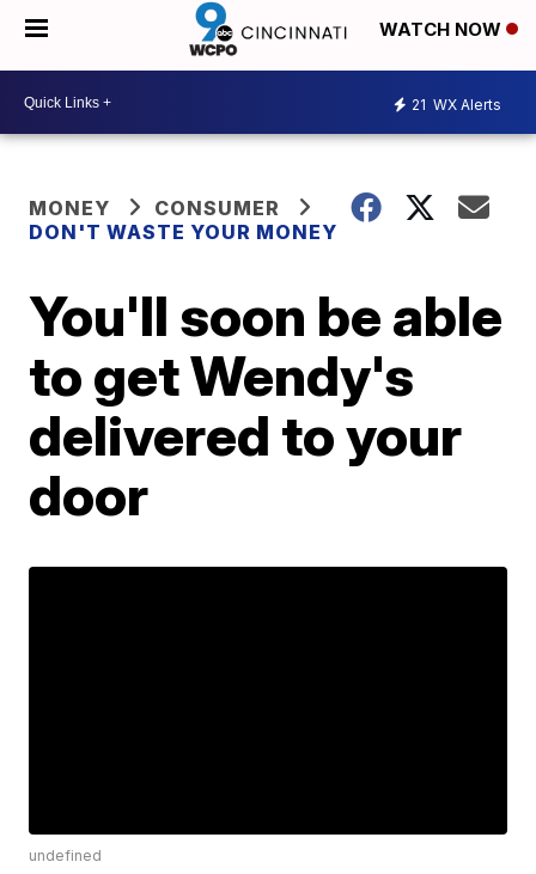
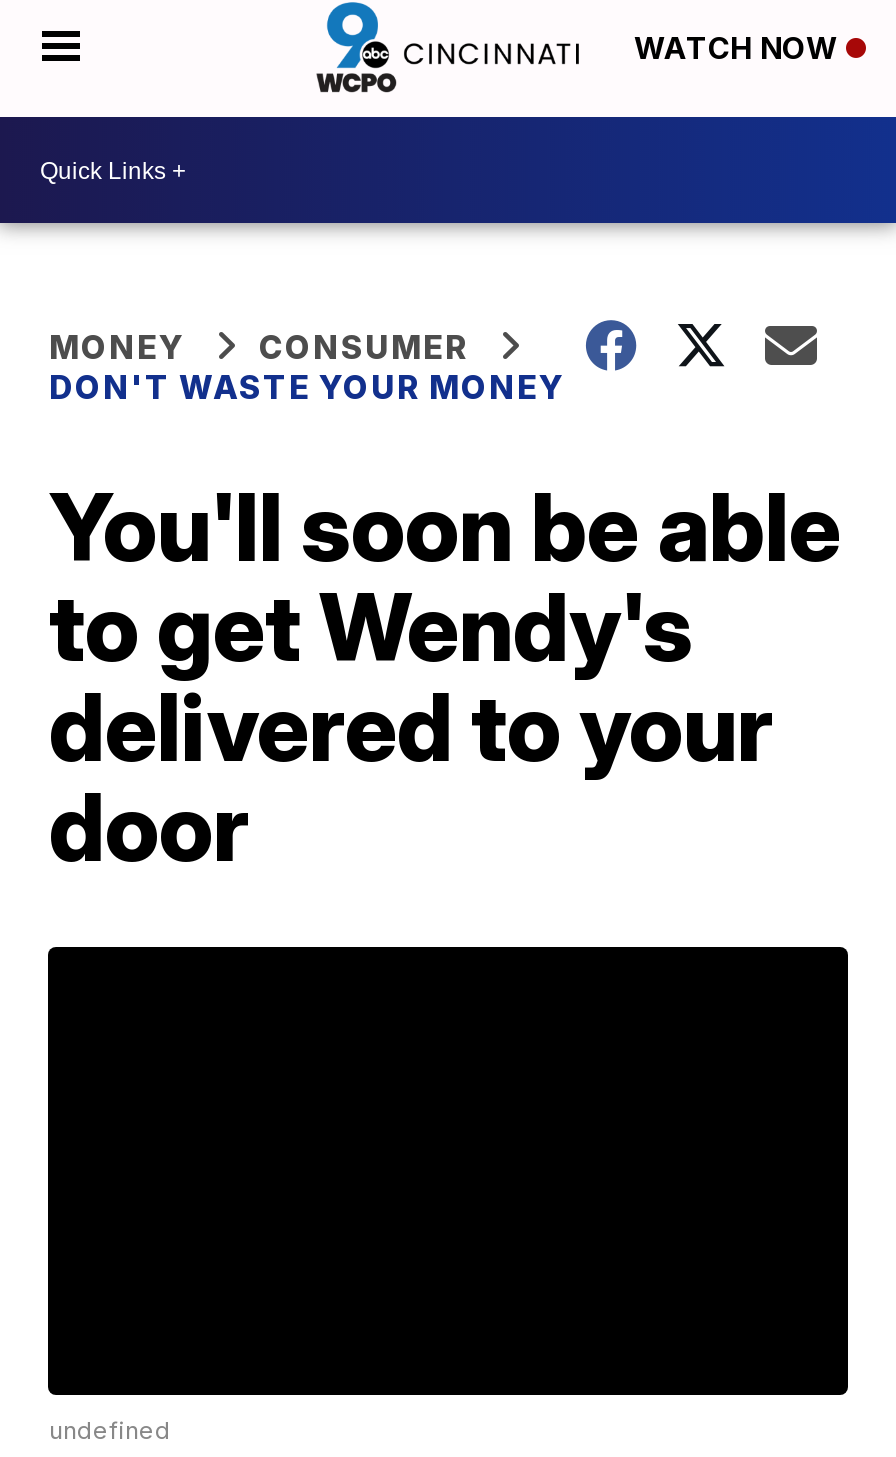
[412,95,501,113] 21 WX Alerts -> none

